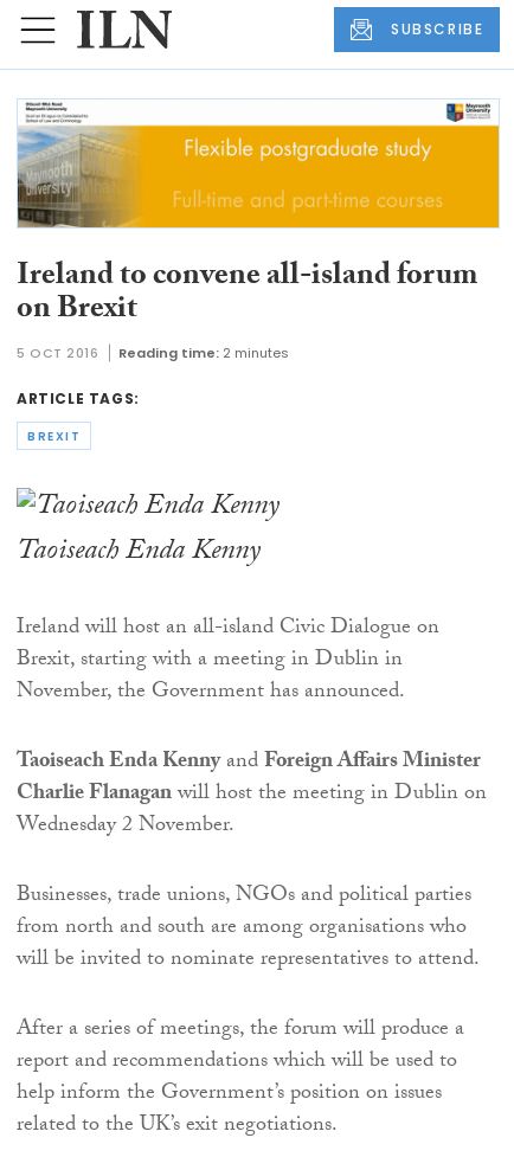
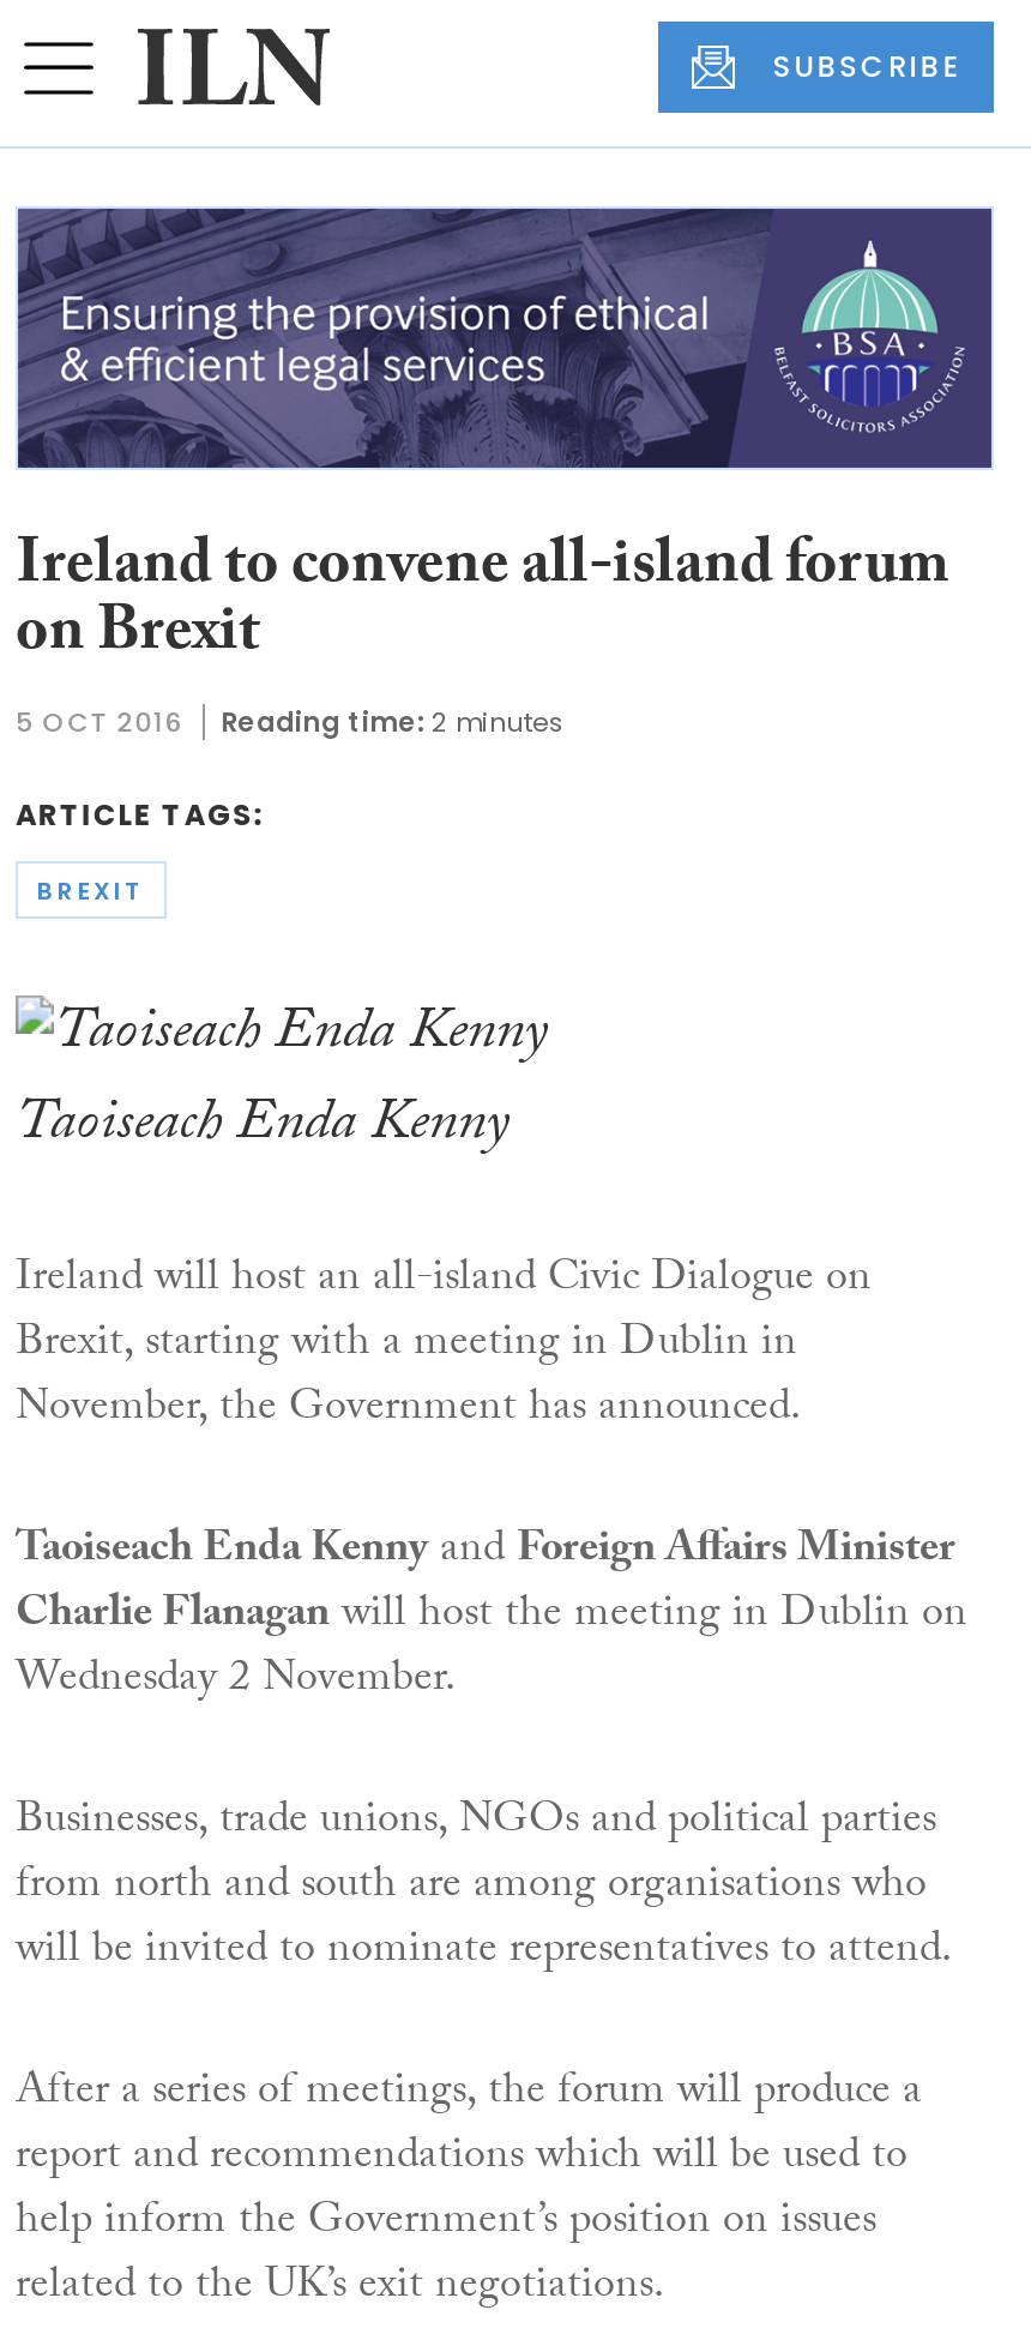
[17,99,500,229] [image] -> [16,206,994,470] [image]

